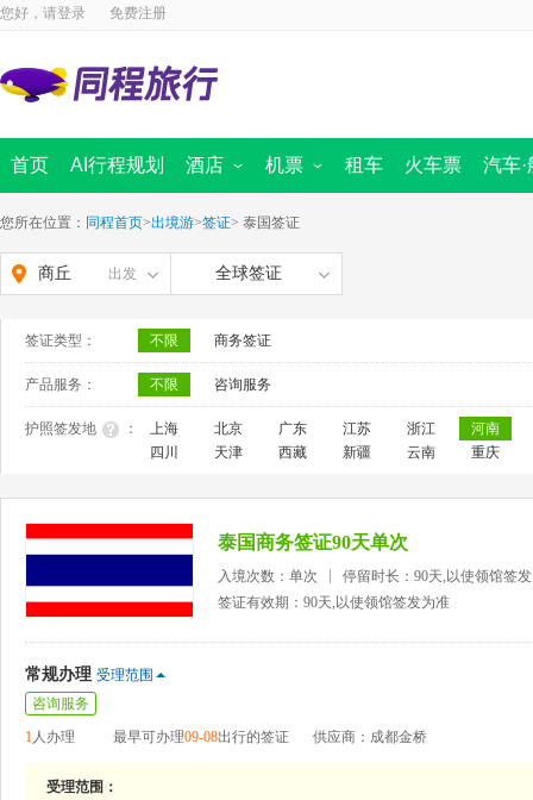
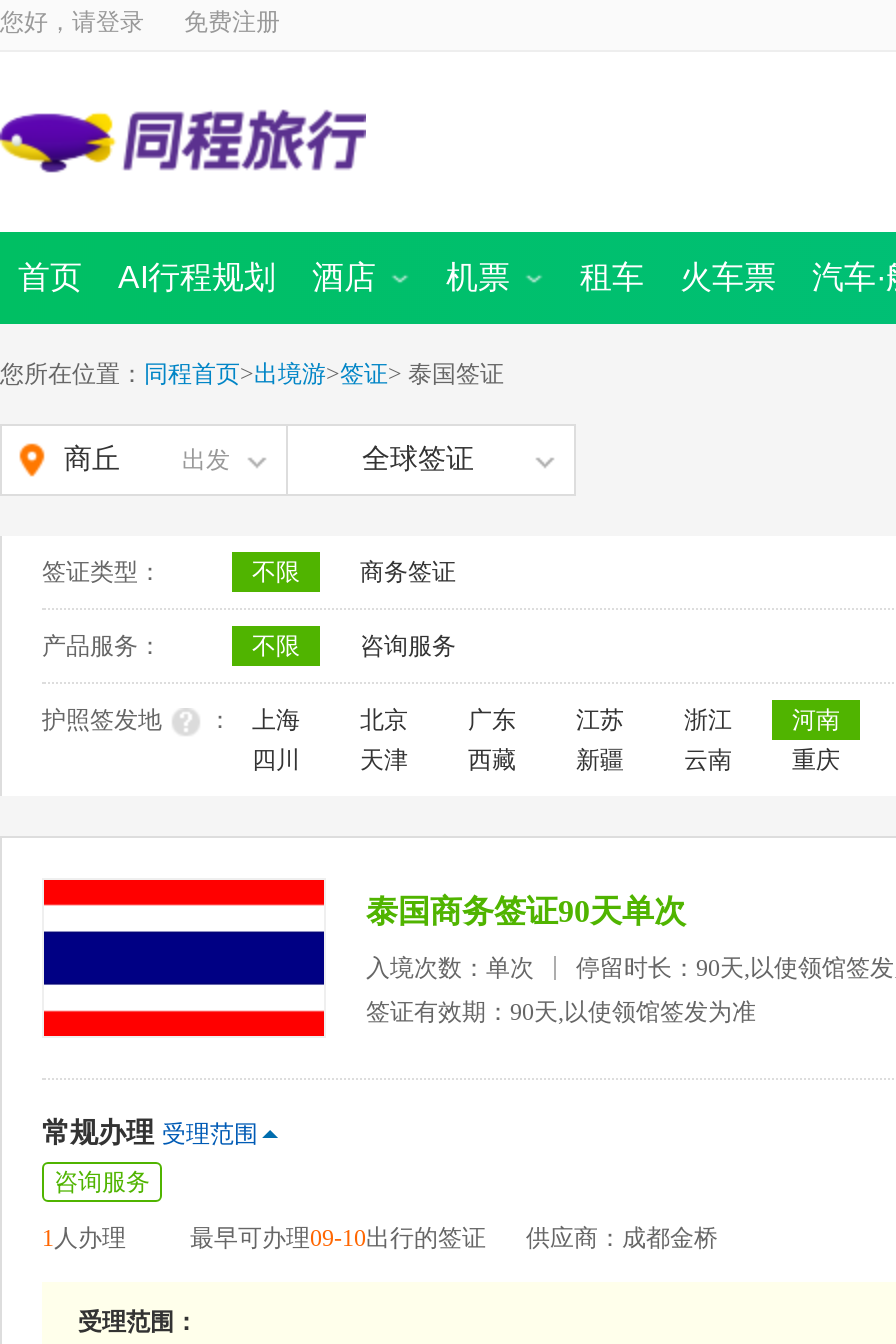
[113,729,289,745] 最早可办理09-08出行的签证 -> [190,1224,486,1252] 最早可办理09-10出行的签证

